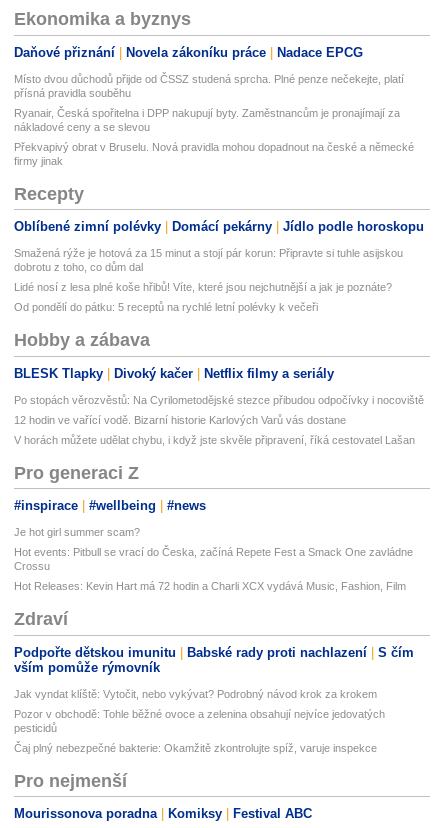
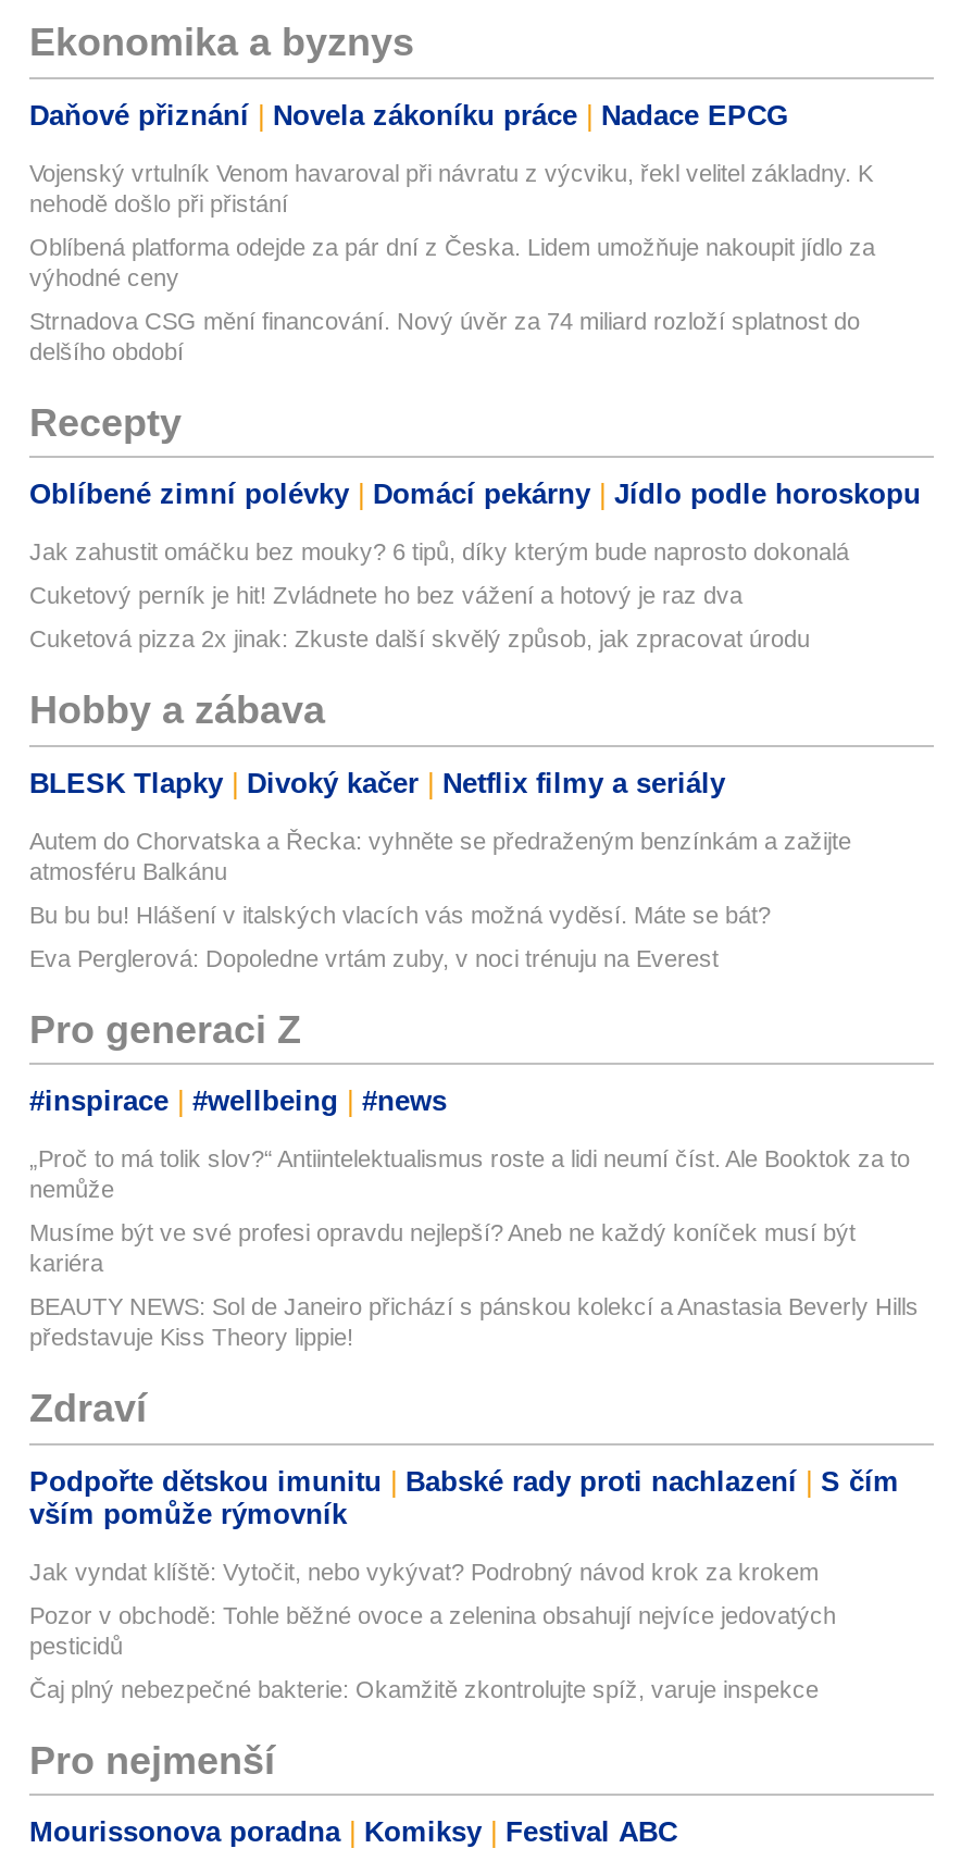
[14,73,404,99] Místo dvou důchodů přijde od ČSSZ studená sprcha. Plné penze nečekejte, platí | přísná pravidla souběhu -> [29,160,873,216] Vojenský vrtulník Venom havaroval při návratu z výcviku, řekl velitel základny. K | nehodě došlo při přistání
[14,107,400,133] Ryanair, Česká spořitelna i DPP nakupují byty. Zaměstnancům je pronajímají za | nákladové ceny a se slevou -> [29,234,875,290] Oblíbená platforma odejde za pár dní z Česka. Lidem umožňuje nakoupit jídlo za | výhodné ceny
[14,141,414,167] Překvapivý obrat v Bruselu. Nová pravidla mohou dopadnout na české a německé | firmy jinak -> [29,308,860,364] Strnadova CSG mění financování. Nový úvěr za 74 miliard rozloží splatnost do | delšího období
[14,247,403,273] Smažená rýže je hotová za 15 minut a stojí pár korun: Připravte si tuhle asijskou | dobrotu z toho, co dům dal -> [29,539,849,565] Jak zahustit omáčku bez mouky? 6 tipů, díky kterým bude naprosto dokonalá
[14,281,392,293] Lidé nosí z lesa plné koše hřibů! Víte, které jsou nejchutnější a jak je poznáte? -> [29,583,742,609] Cuketový perník je hit! Zvládnete ho bez vážení a hotový je raz dva
[14,301,318,313] Od pondělí do pátku: 5 receptů na rychlé letní polévky k večeři -> [29,626,810,652] Cuketová pizza 2x jinak: Zkuste další skvělý způsob, jak zpracovat úrodu
[14,394,424,406] Po stopách věrozvěstů: Na Cyrilometodějské stezce přibudou odpočívky i nocoviště -> [29,827,851,884] Autem do Chorvatska a Řecka: vyhněte se předraženým benzínkám a zažijte | atmosféru Balkánu
[14,414,346,426] 12 hodin ve vařící vodě. Bizarní historie Karlových Varů vás dostane -> [29,901,771,928] Bu bu bu! Hlášení v italských vlacích vás možná vyděsí. Máte se bát?
[14,434,415,446] V horách můžete udělat chybu, i když jste skvěle připravení, říká cestovatel Lašan -> [29,945,719,971] Eva Perglerová: Dopoledne vrtám zuby, v noci trénuju na Everest
[14,526,140,538] Je hot girl summer scam? -> [29,1146,910,1203] „Proč to má tolik slov?“ Antiintelektualismus roste a lidi neumí číst. Ale Booktok za to | nemůže
[14,546,413,572] Hot events: Pitbull se vrací do Česka, začíná Repete Fest a Smack One zavládne | Crossu -> [29,1220,856,1277] Musíme být ve své profesi opravdu nejlepší? Aneb ne každý koníček musí být | kariéra
[14,580,406,592] Hot Releases: Kevin Hart má 72 hodin a Charli XCX vydává Music, Fashion, Film -> [29,1294,919,1351] BEAUTY NEWS: Sol de Janeiro přichází s pánskou kolekcí a Anastasia Beverly Hills | představuje Kiss Theory lippie!

